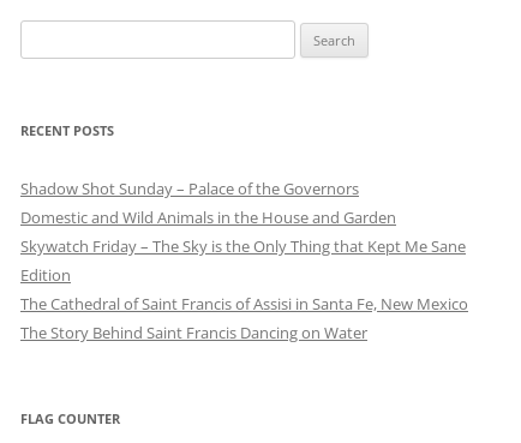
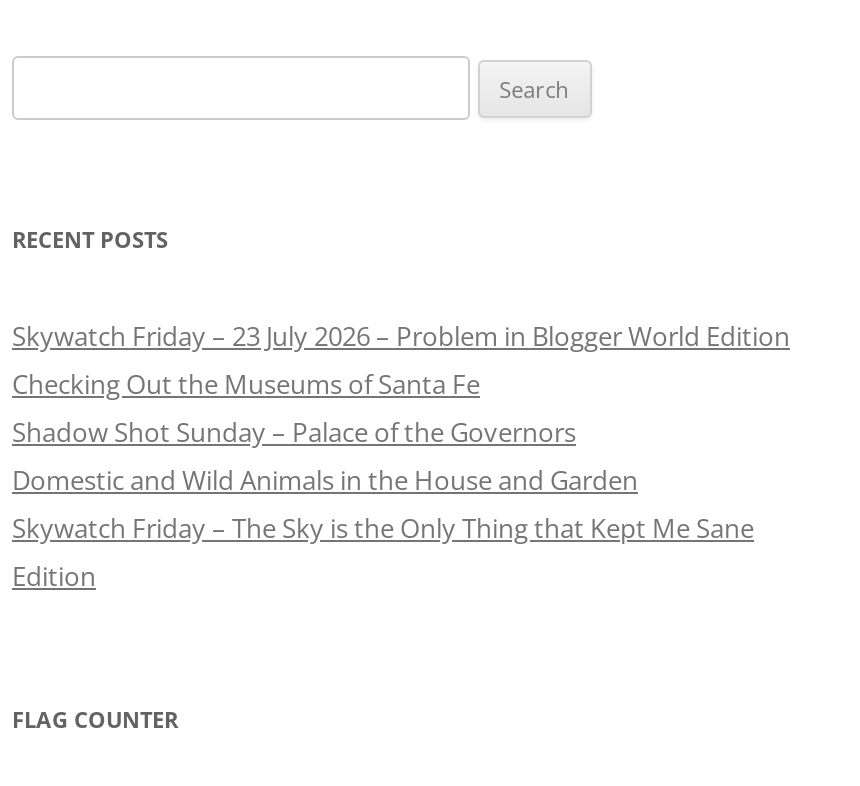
none -> [12,318,790,402] Skywatch Friday – 23 July 2026 – Problem in Blogger World Edition | Checking Out the Museums of Santa Fe
moved [20,178,466,286] -> [12,414,754,594]: Shadow Shot Sunday – Palace of the Governors | Domestic and Wild Animals in the House and Garden | Skywatch Friday – The Sky is the Only Thing that Kept Me Sane | Edition
[20,294,468,344] The Cathedral of Saint Francis of Assisi in Santa Fe, New Mexico | The Story Behind Saint Francis Dancing on Water -> none

